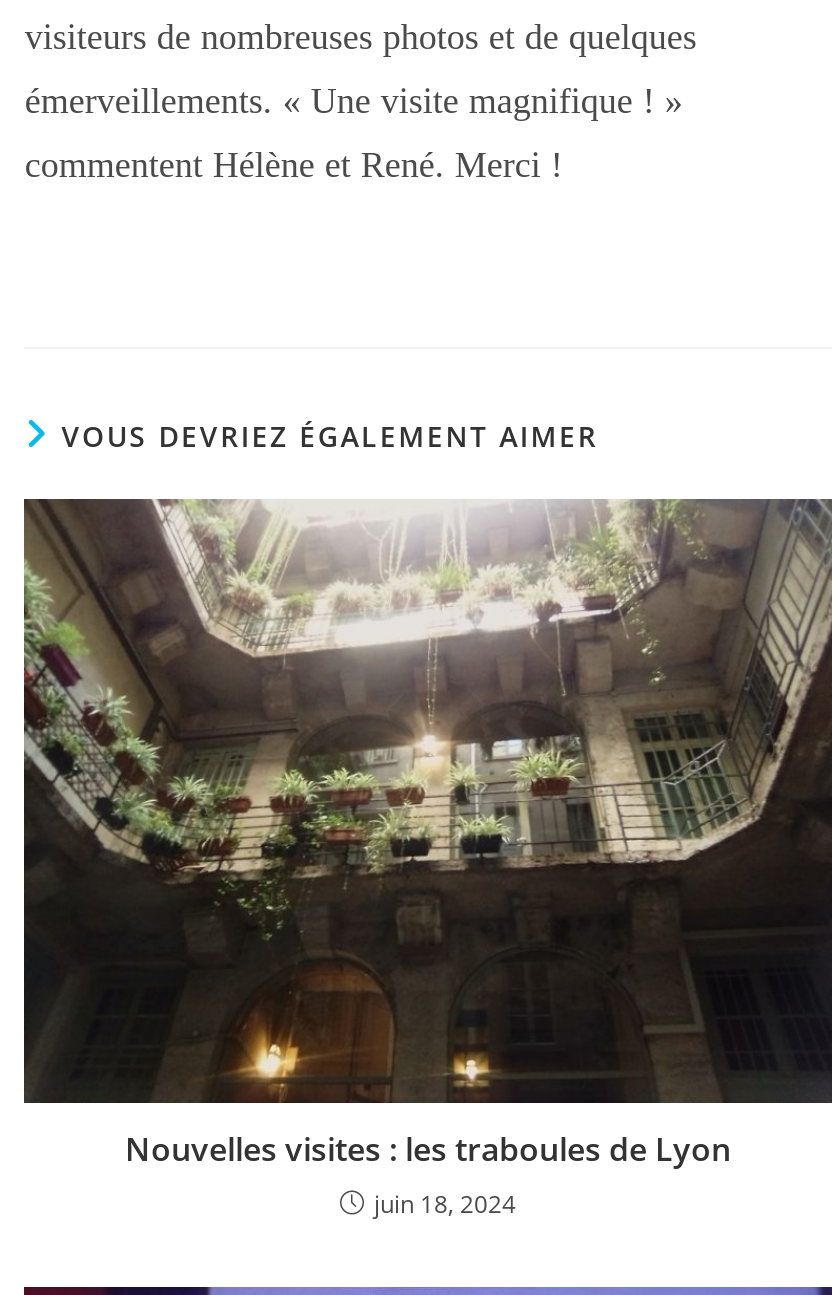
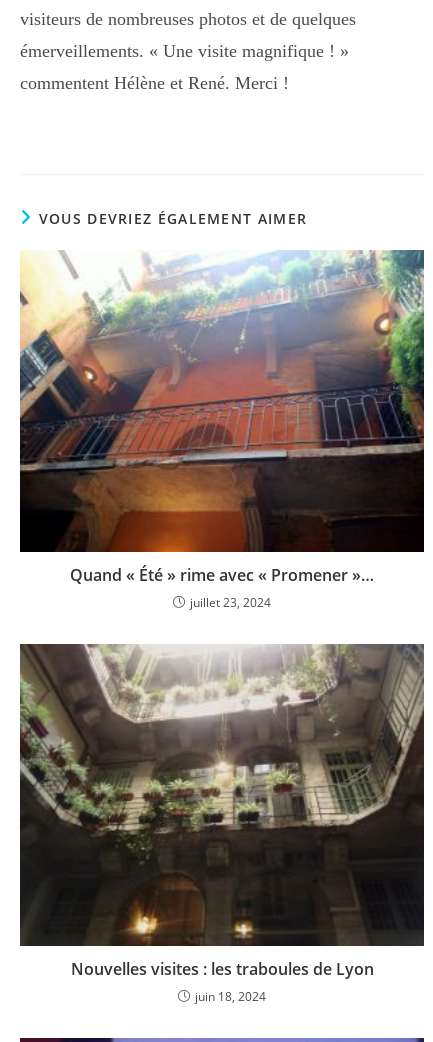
none -> [19,249,424,611] [image] | Quand « Été » rime avec « Promener »… | juillet 23, 2024

